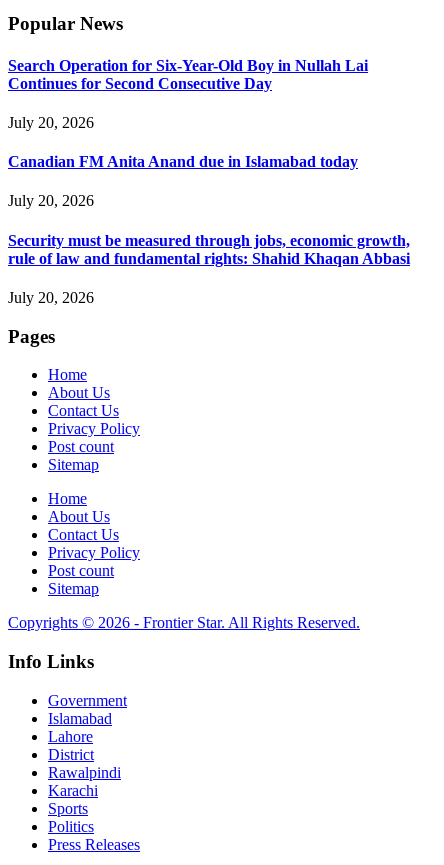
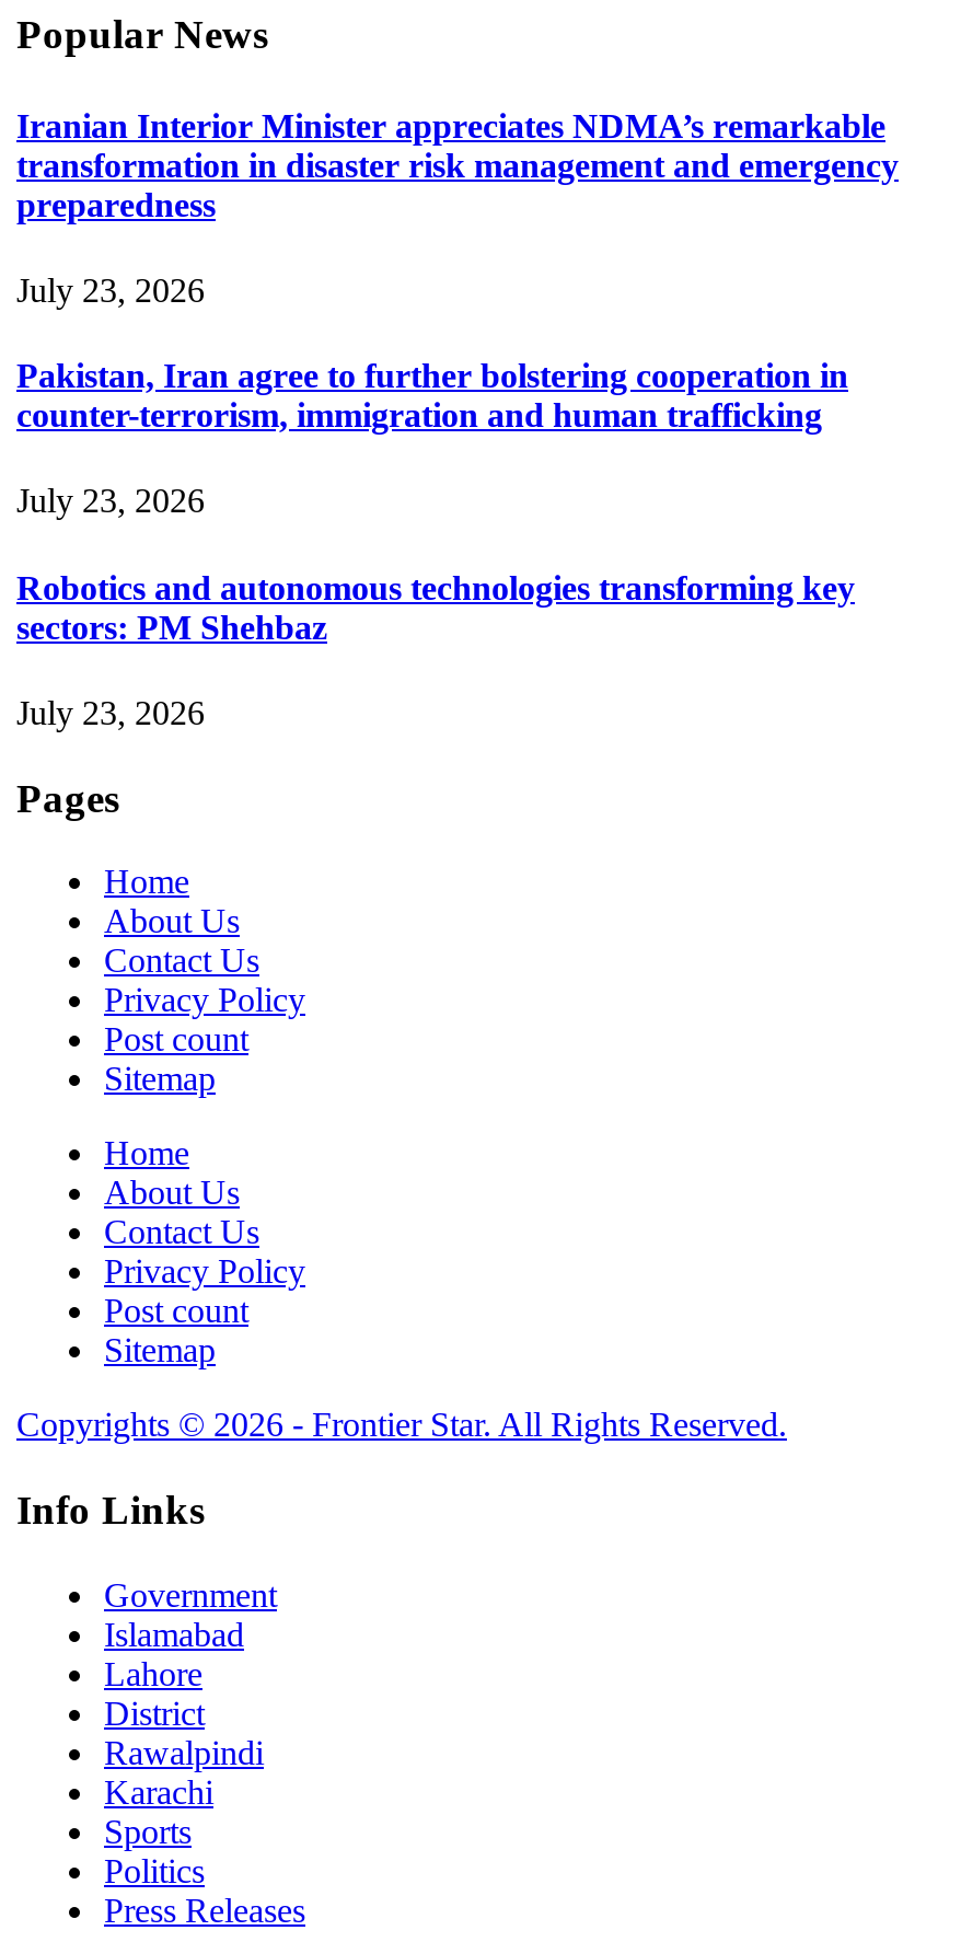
[8,57,368,92] Search Operation for Six-Year-Old Boy in Nullah Lai | Continues for Second Consecutive Day -> [16,107,899,223] Iranian Interior Minister appreciates NDMA’s remarkable | transformation in disaster risk management and emergency | preparedness
[8,114,94,131] July 20, 2026 -> [16,271,205,309] July 23, 2026
[8,153,358,170] Canadian FM Anita Anand due in Islamabad today -> [16,357,848,434] Pakistan, Iran agree to further bolstering cooperation in | counter-terrorism, immigration and human trafficking
[8,192,94,209] July 20, 2026 -> [16,483,205,520] July 23, 2026
[8,232,410,267] Security must be measured through jobs, economic growth, | rule of law and fundamental rights: Shahid Khaqan Abbasi -> [16,569,855,645] Robotics and autonomous technologies transforming key | sectors: PM Shehbaz
[8,289,94,306] July 20, 2026 -> [16,694,205,731] July 23, 2026

